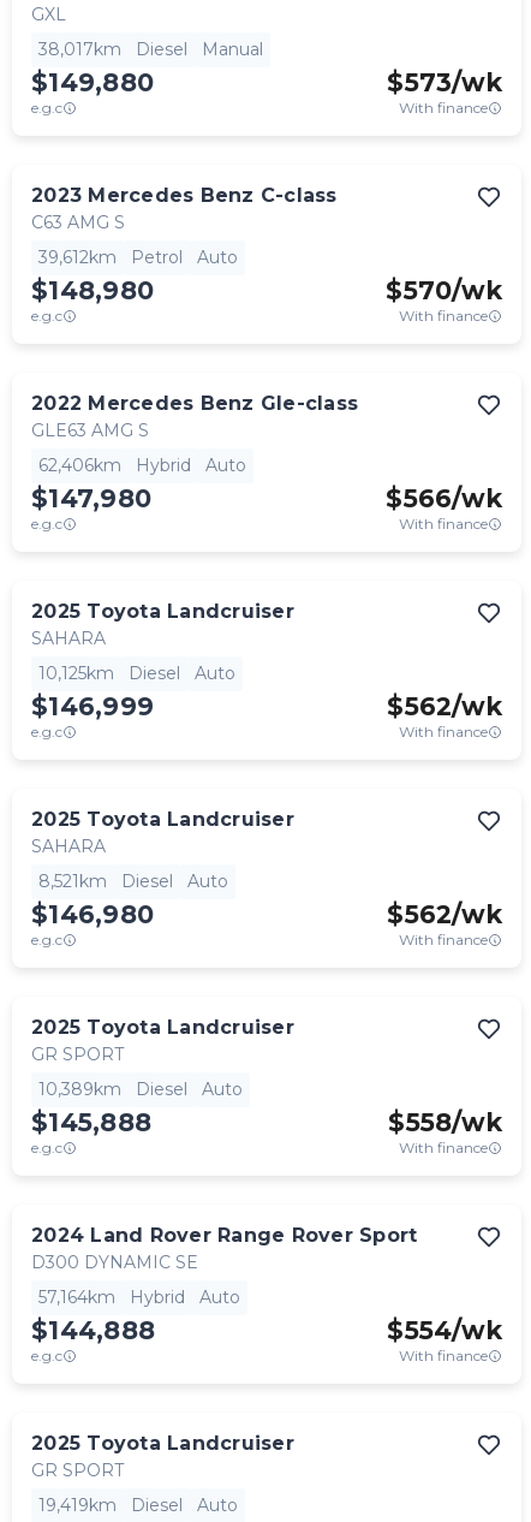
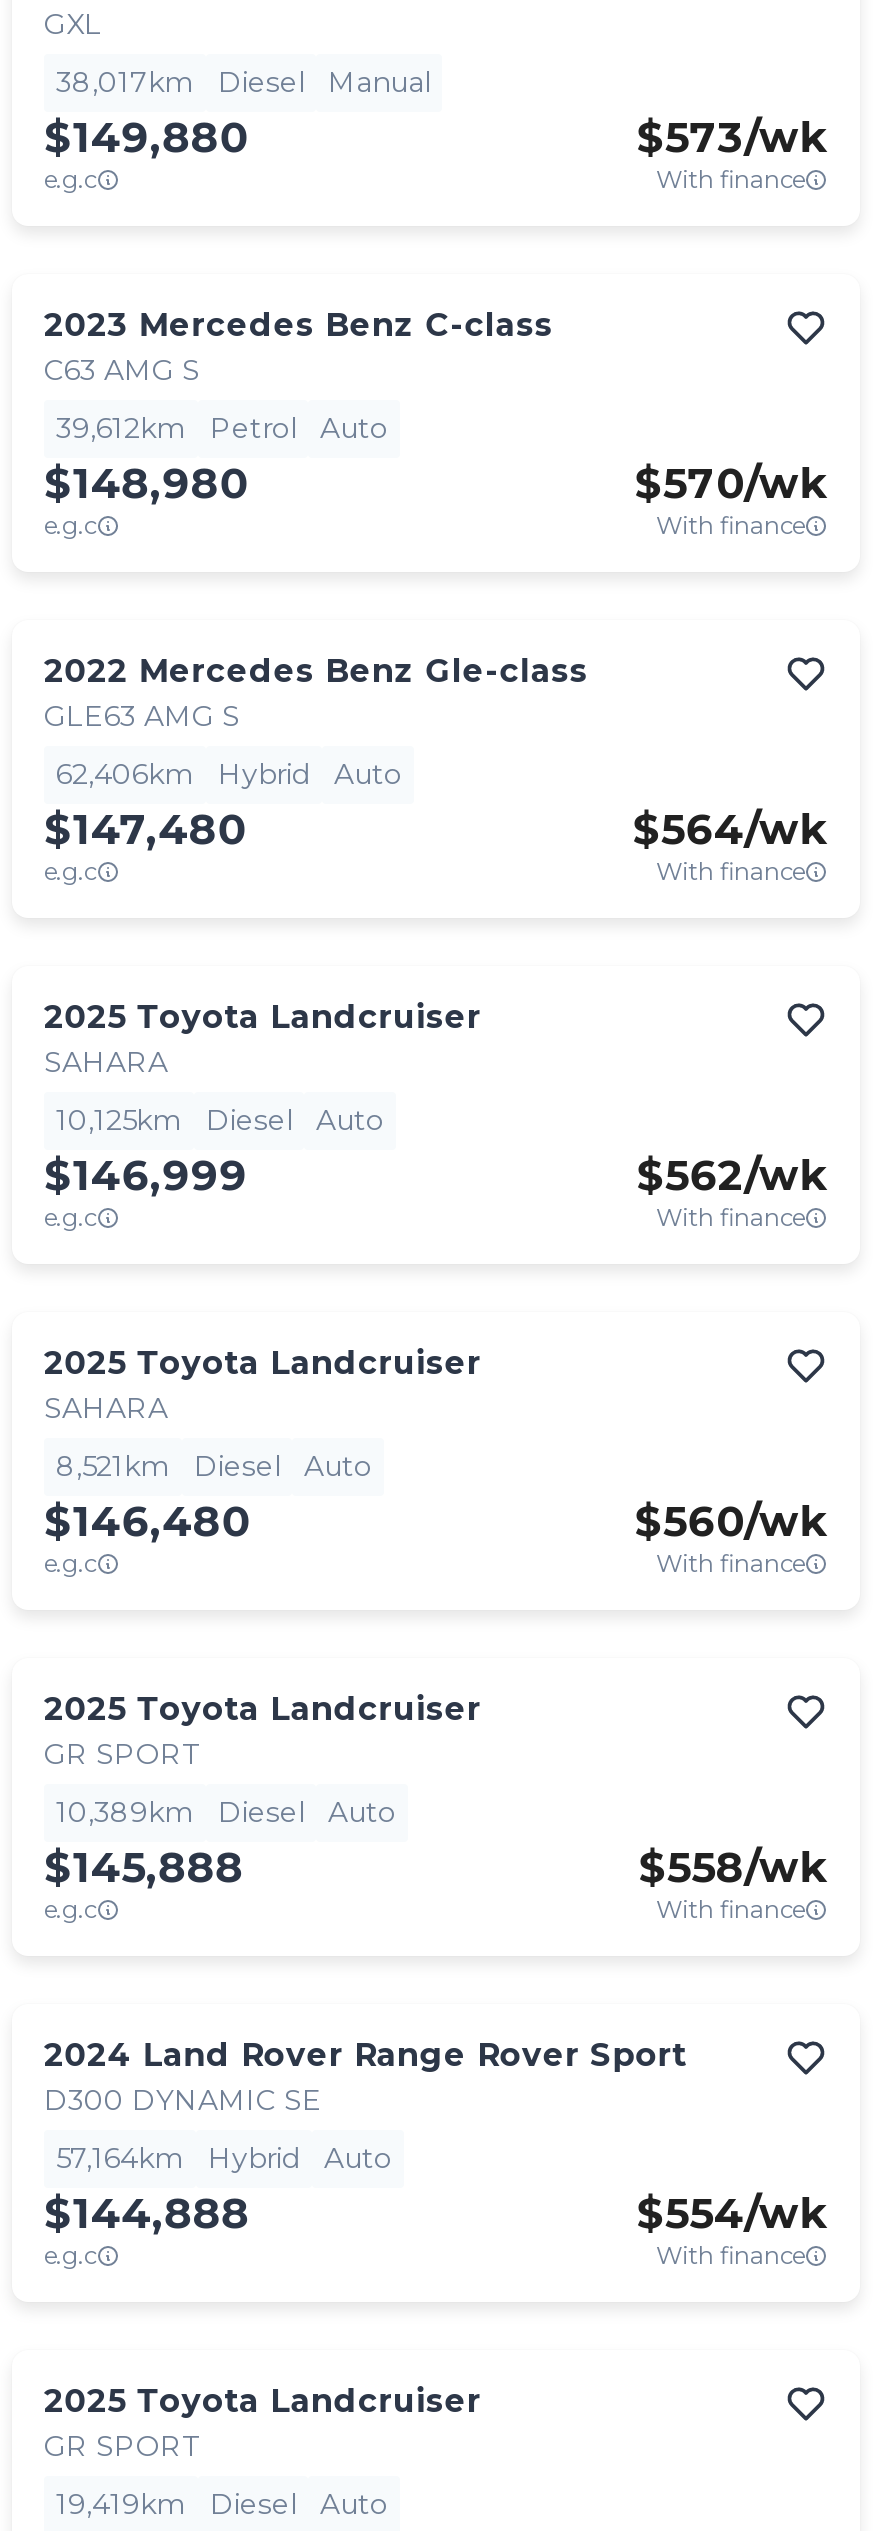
[31,483,151,513] $147,980 -> [44,804,246,854] $147,480
[386,483,502,513] $566/wk -> [632,804,828,854] $564/wk
[31,899,154,929] $146,980 -> [44,1496,250,1546] $146,480
[387,899,502,929] $562/wk -> [634,1496,828,1546] $560/wk

